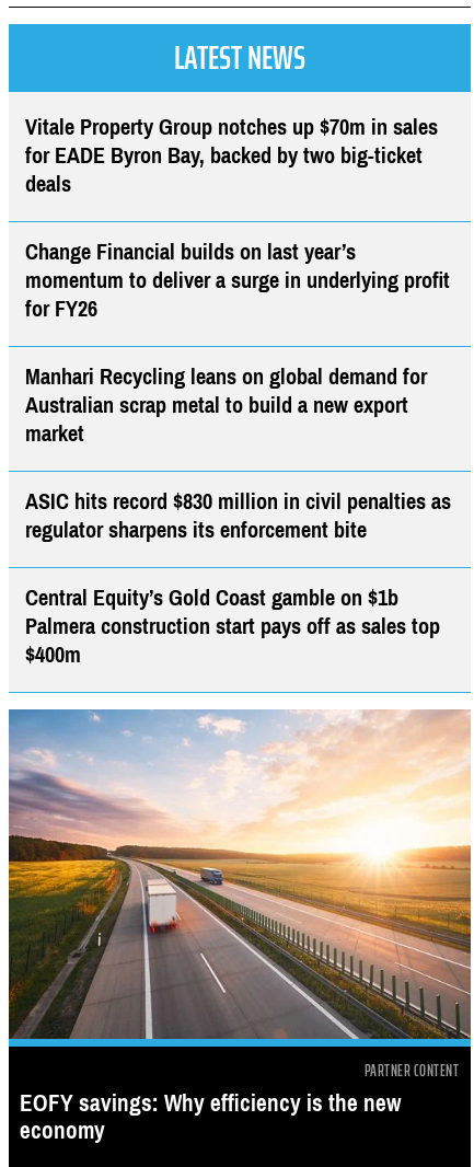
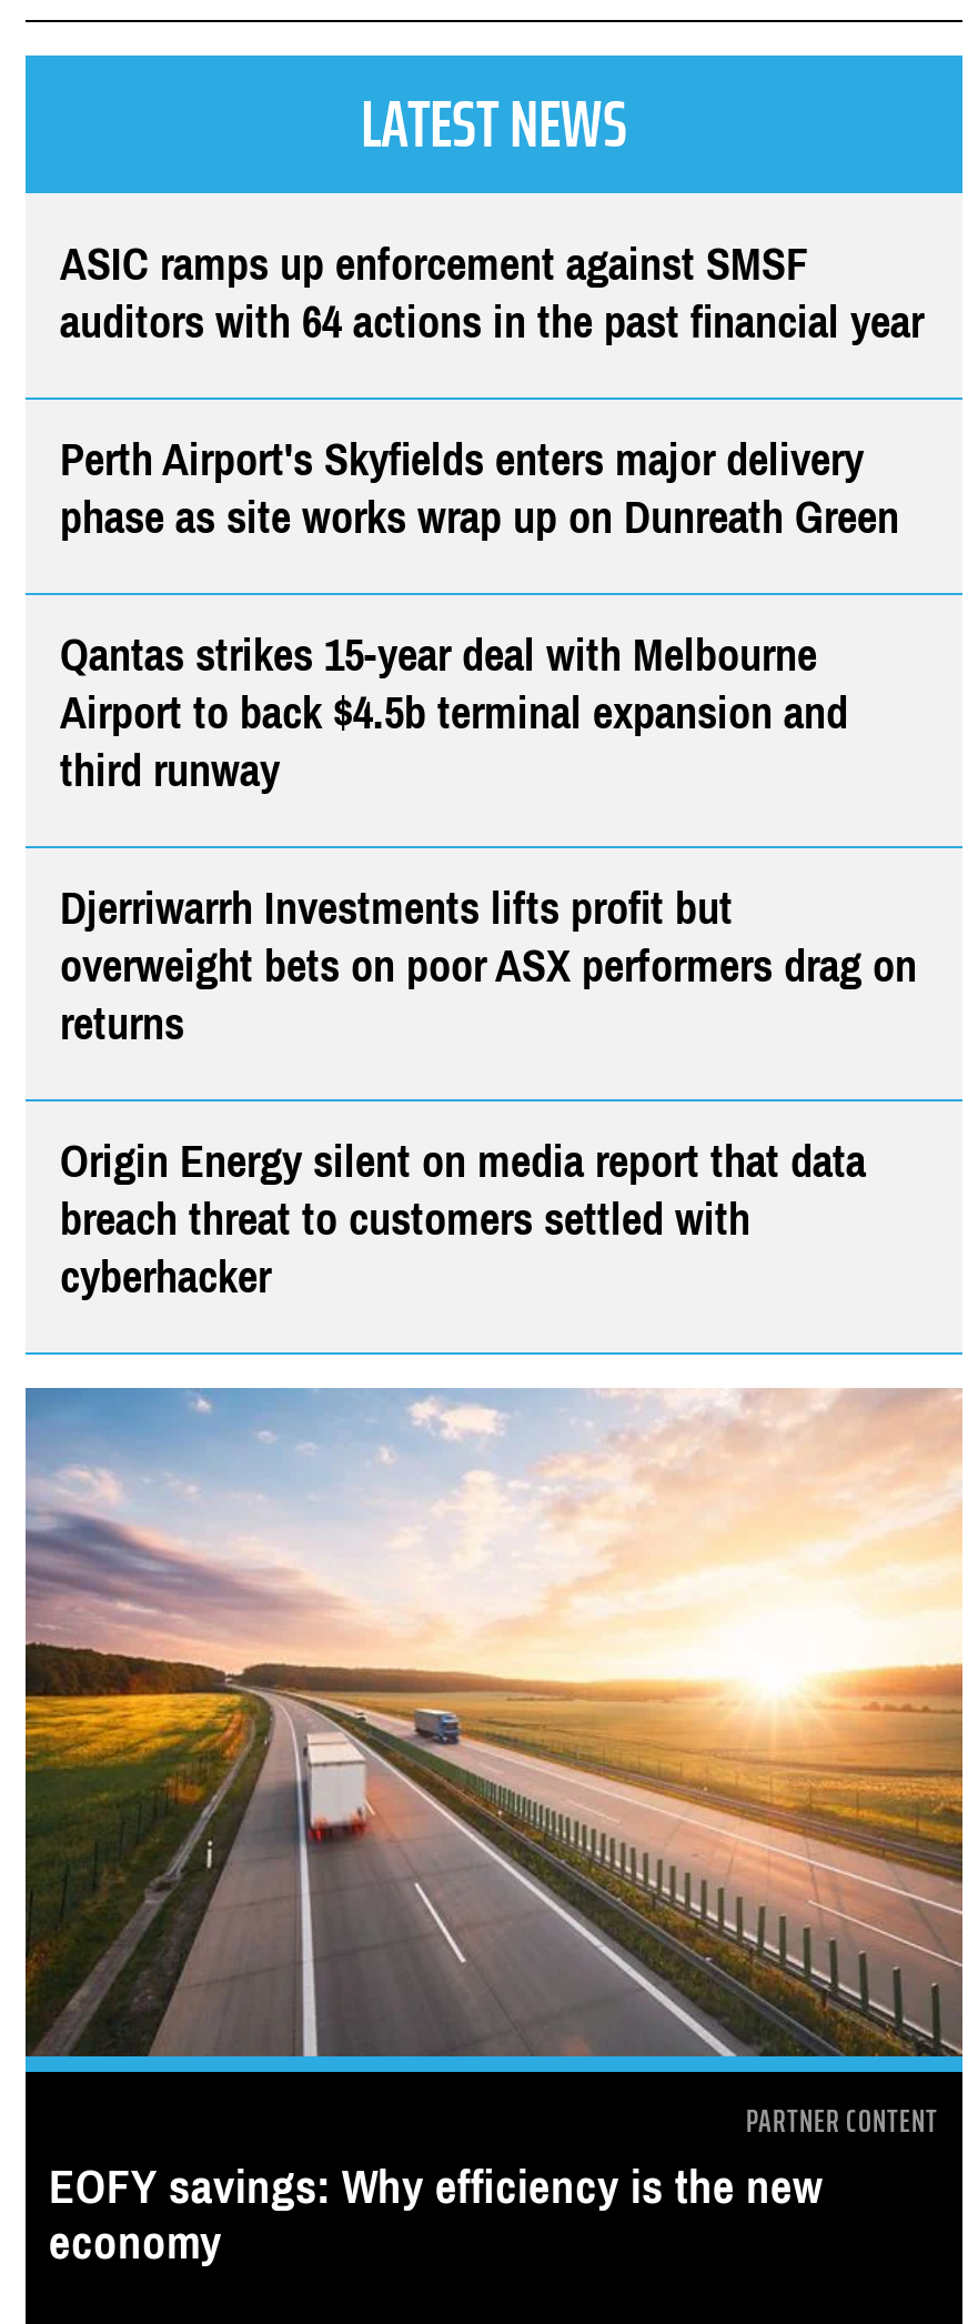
[26,107,438,204] Vitale Property Group notches up $70m in sales | for EADE Byron Bay, backed by two big-ticket | deals -> [60,224,923,364] ASIC ramps up enforcement against SMSF | auditors with 64 actions in the past financial year
[26,232,450,329] Change Financial builds on last year’s | momentum to deliver a surge in underlying profit | for FY26 -> [60,419,899,559] Perth Airport's Skyfields enters major delivery | phase as site works wrap up on Dunreath Green
[26,357,427,454] Manhari Recycling leans on global demand for | Australian scrap metal to build a new export | market -> [60,614,848,812] Qantas strikes 15-year deal with Melbourne | Airport to back $4.5b terminal expansion and | third runway
[26,481,451,550] ASIC hits record $830 million in civil penalties as | regulator sharpens its enforcement bite -> [60,868,917,1065] Djerriwarrh Investments lifts profit but | overweight bets on poor ASX performers drag on | returns
[26,578,441,675] Central Equity’s Gold Coast gamble on $1b | Palmera construction start pays off as sales top | $400m -> [60,1121,866,1318] Origin Energy silent on media report that data | breach threat to customers settled with | cyberhacker

